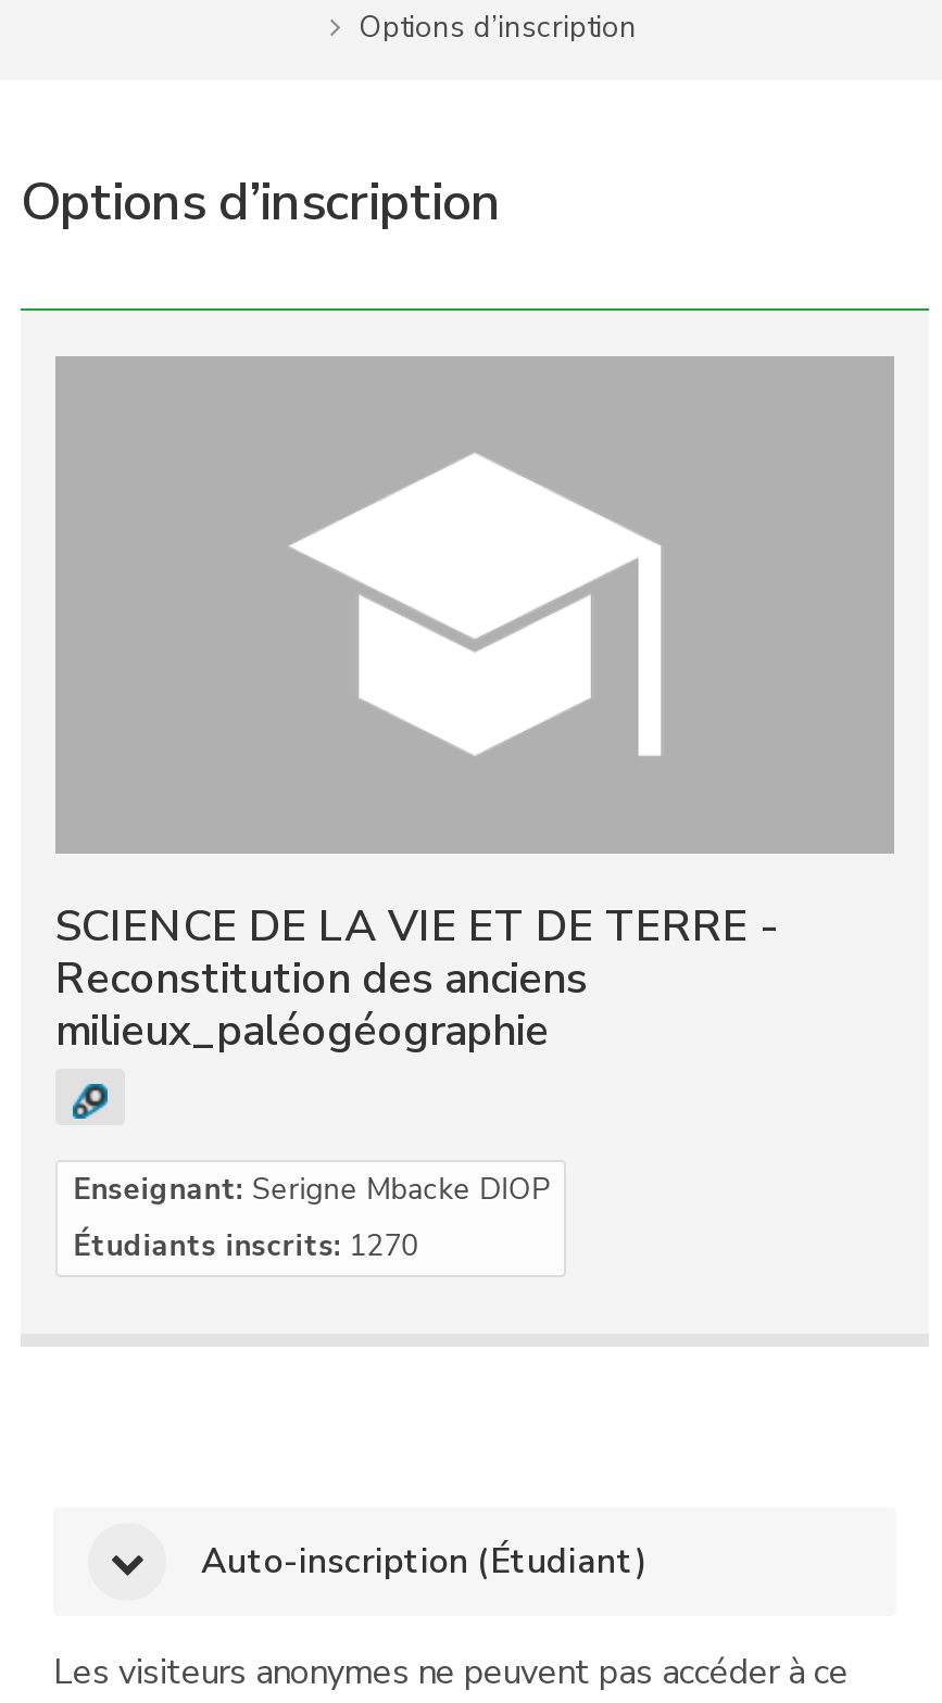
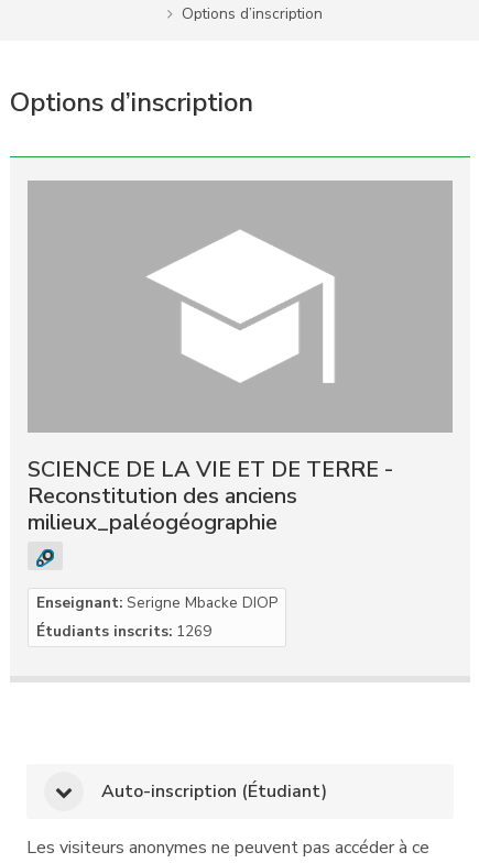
[73,1226,419,1267] Étudiants inscrits: 1270 -> [37,621,212,642] Étudiants inscrits: 1269

